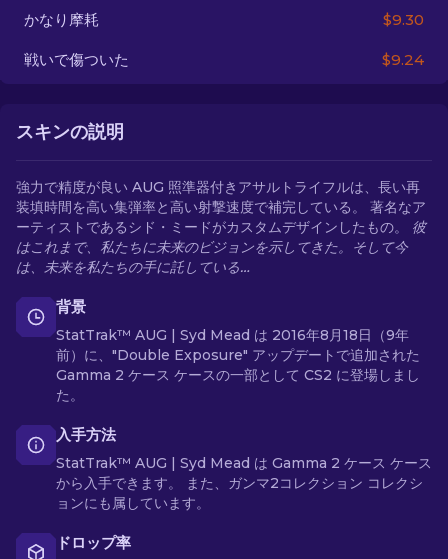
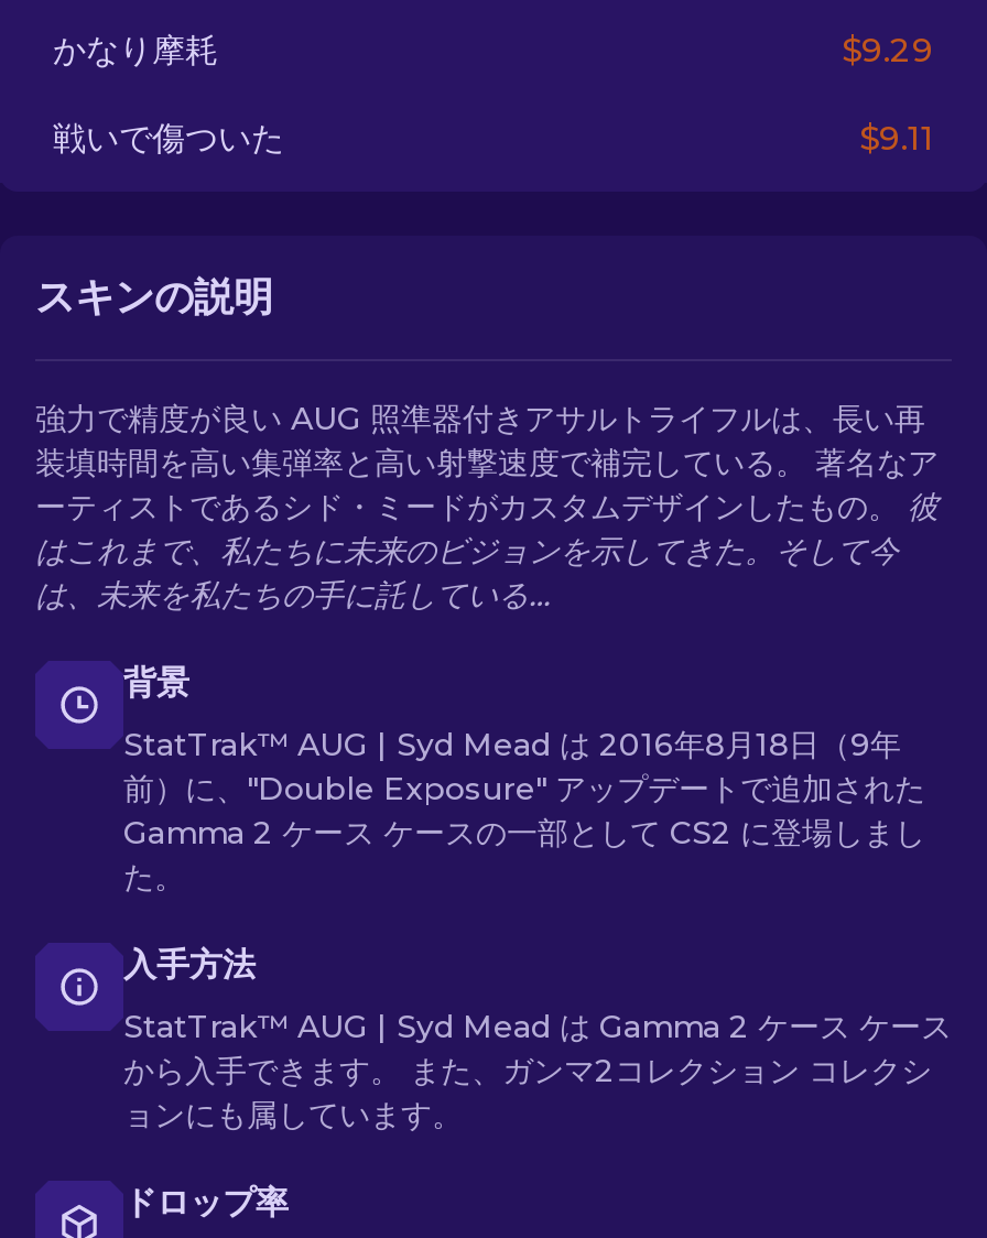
[383,10,424,29] $9.30 -> [842,29,934,70] $9.29
[382,50,424,69] $9.24 -> [859,117,934,159] $9.11

